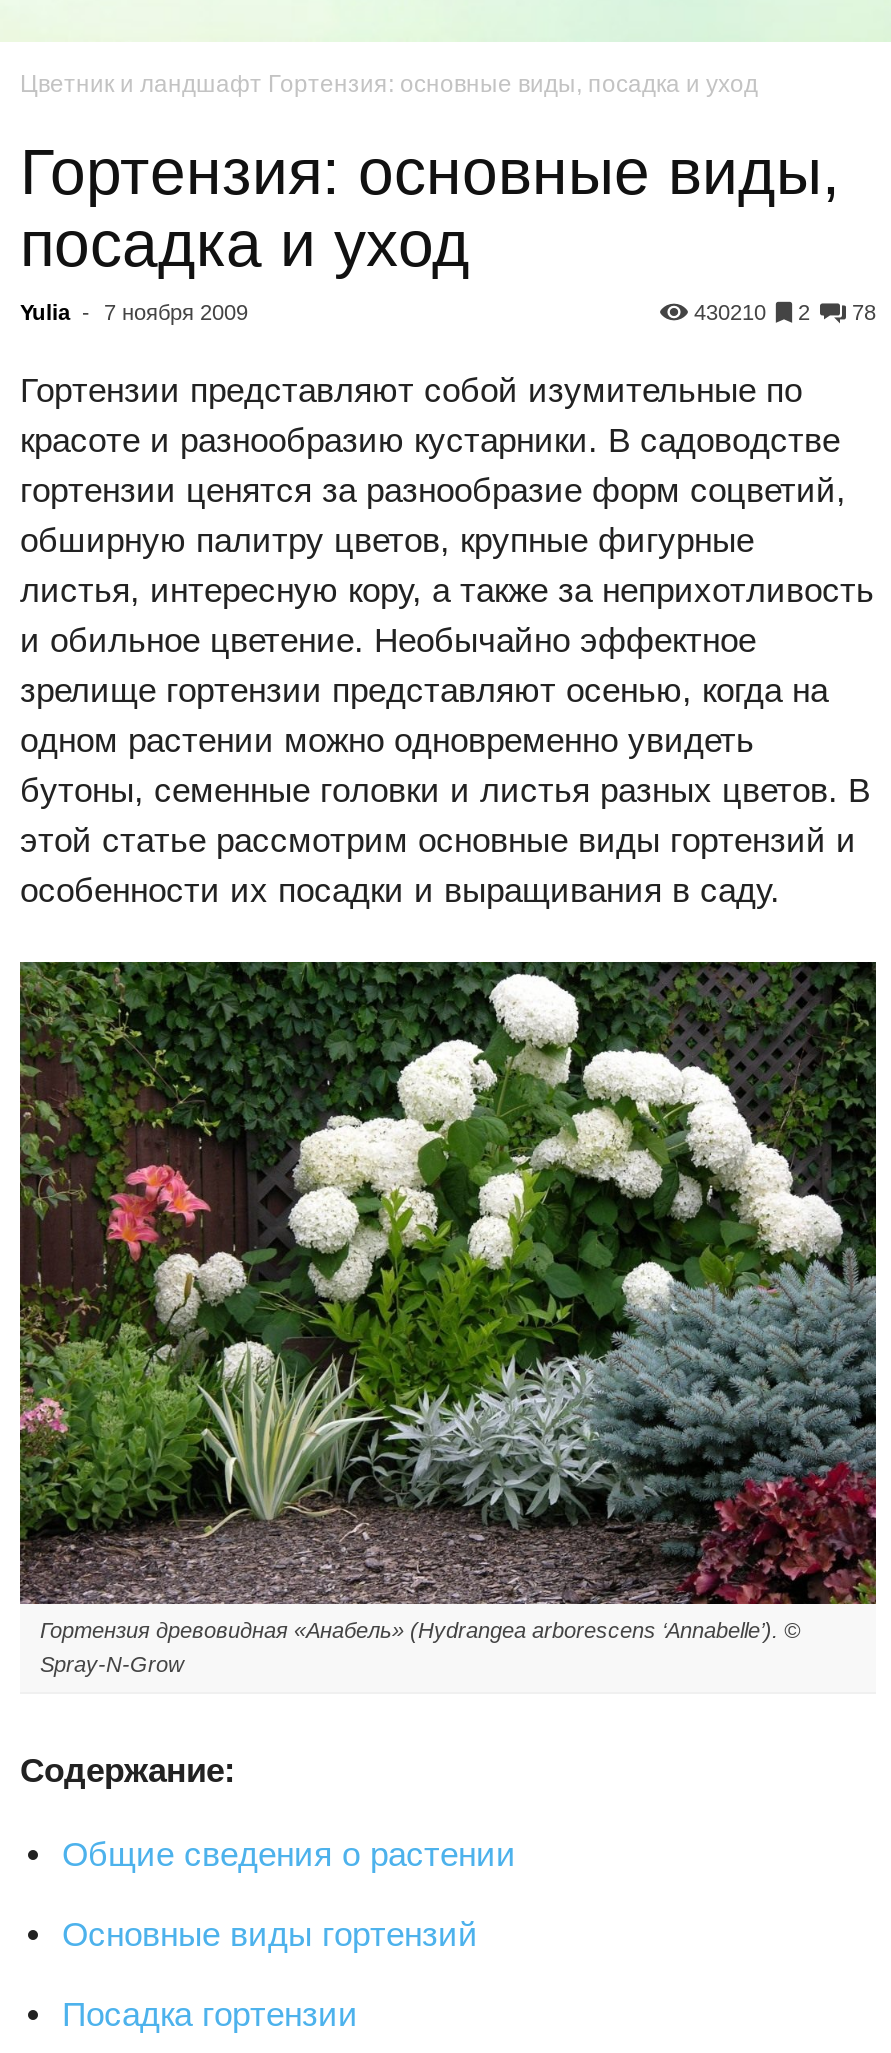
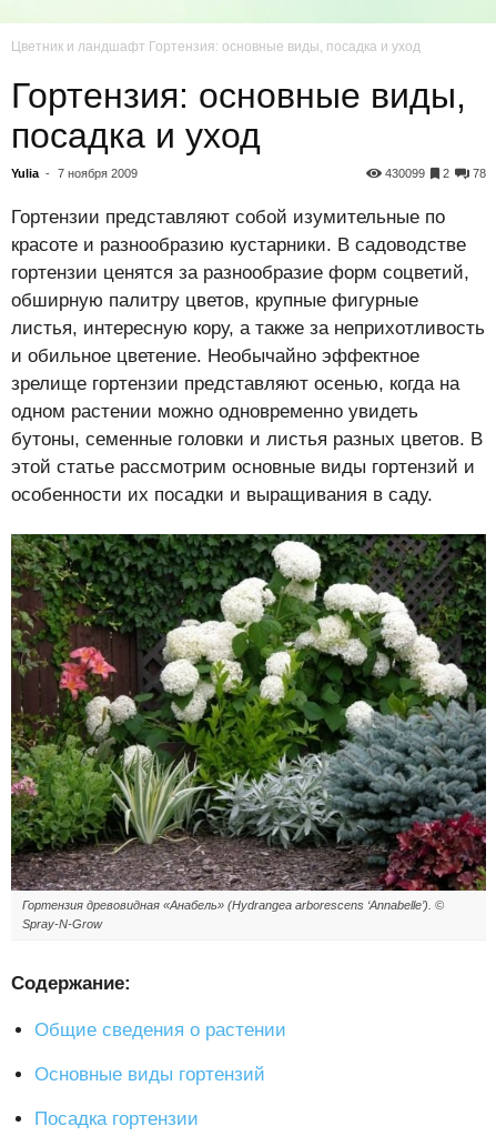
[694,300,876,324] 430210 2 78 -> [385,167,486,180] 430099 2 78

